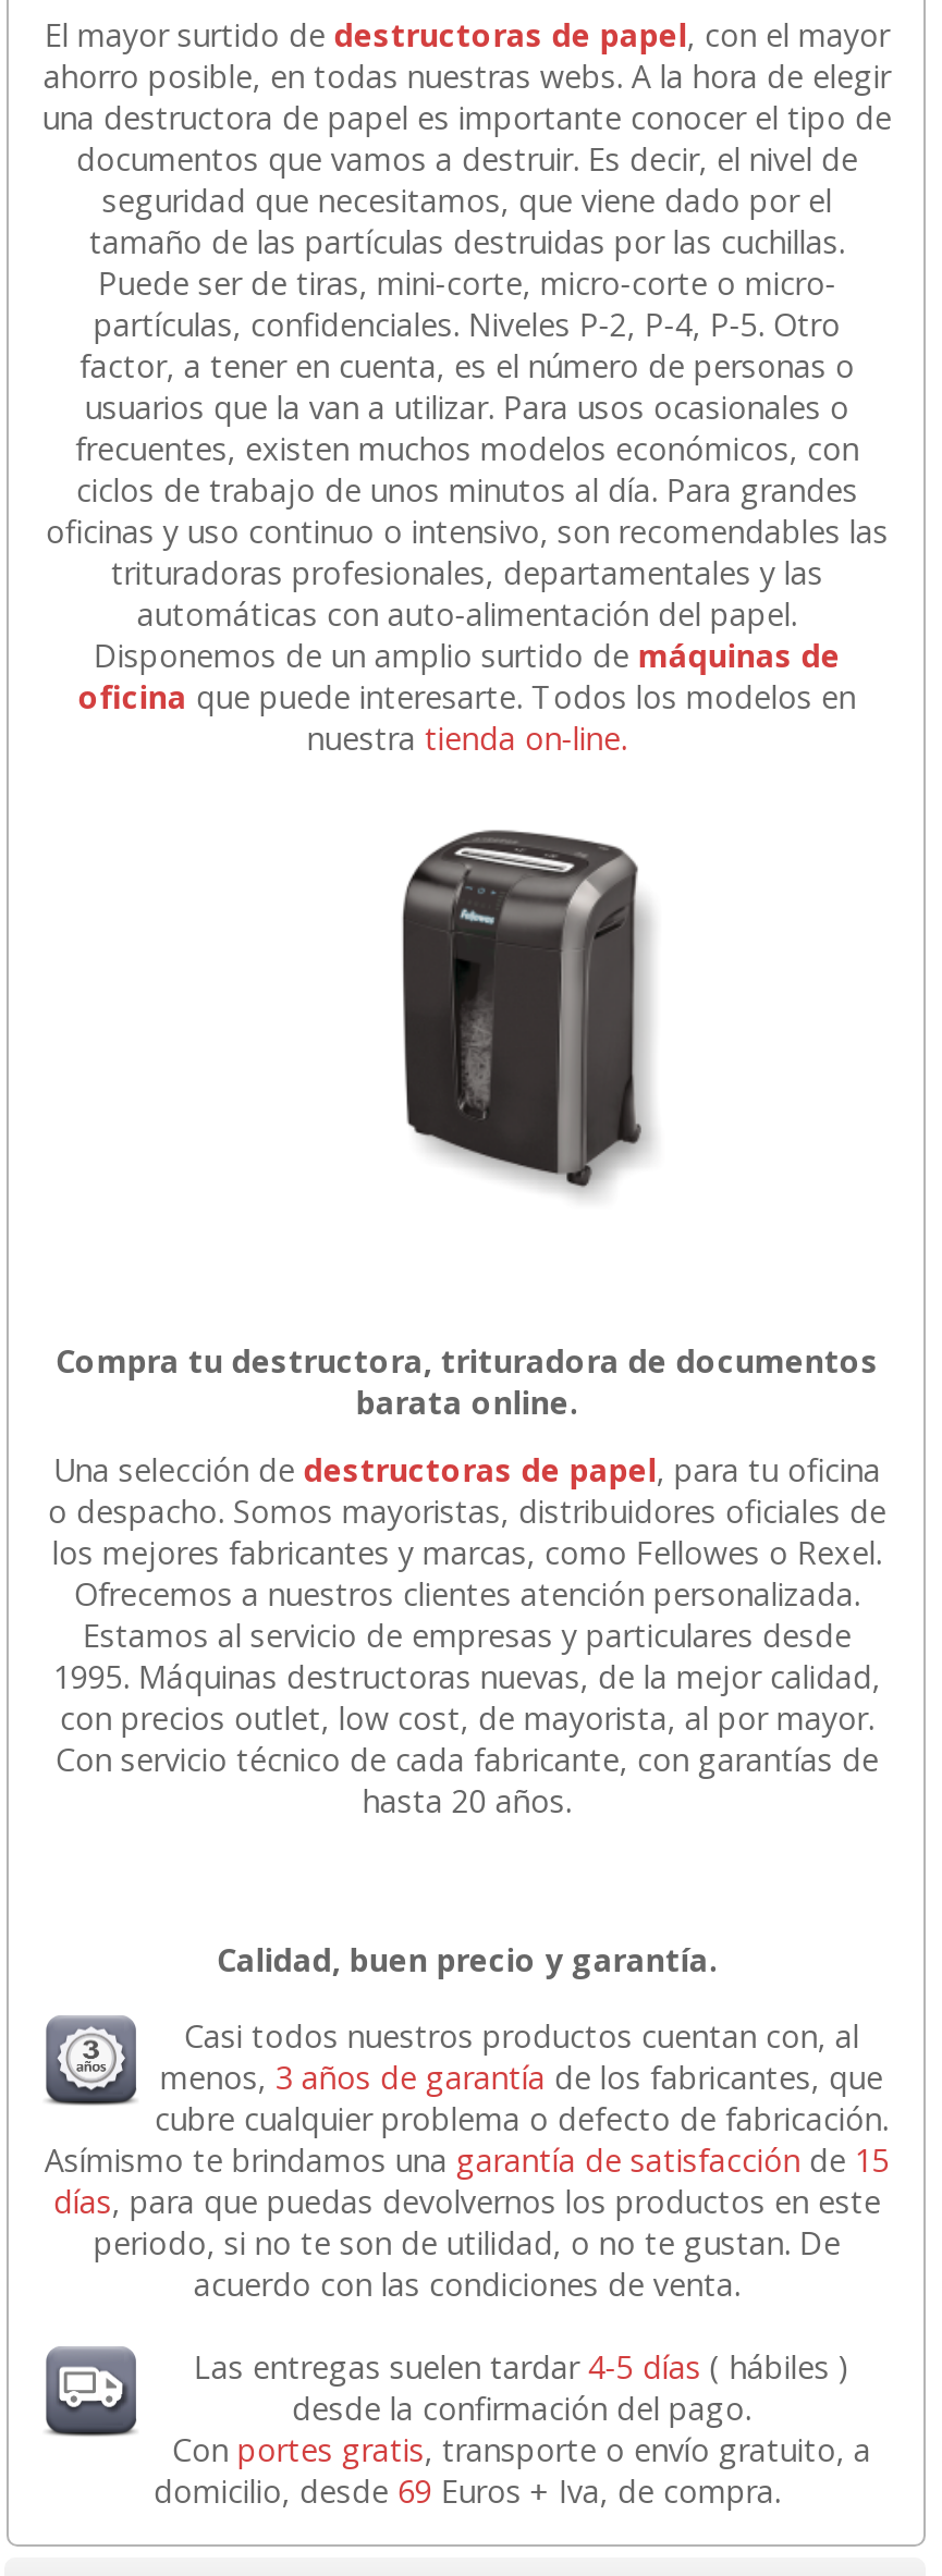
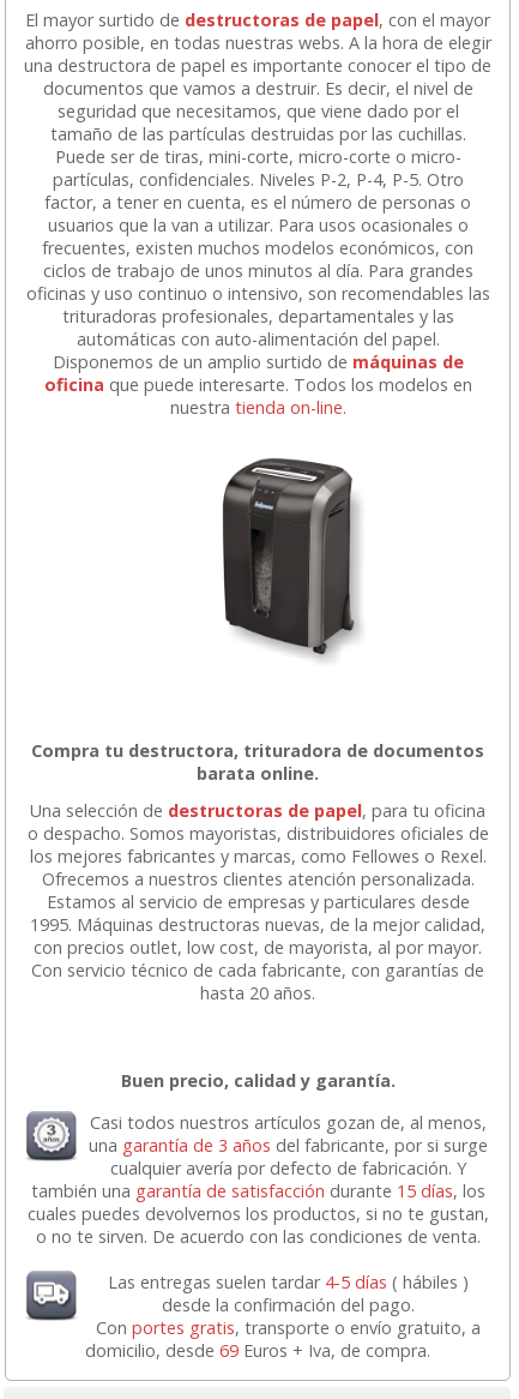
[216,1938,717,1980] Calidad, buen precio y garantía. -> [121,1069,395,1091] Buen precio, calidad y garantía.
[44,2015,889,2304] Casi todos nuestros productos cuentan con, al | menos, 3 años de garantía de los fabricantes, que | cubre cualquier problema o defecto de fabricación. | Asímismo te brindamos una garantía de satisfacción de 15 | días, para que puedas devolvernos los productos en este | periodo, si no te son de utilidad, o no te gustan. De | acuerdo con las condiciones de venta. -> [27,1111,489,1247] Casi todos nuestros artículos gozan de, al menos, | una garantía de 3 años del fabricante, por si surge | cualquier avería por defecto de fabricación. Y | también una garantía de satisfacción durante 15 días, los | cuales puedes devolvernos los productos, si no te gustan, | o no te sirven. De acuerdo con las condiciones de venta.

